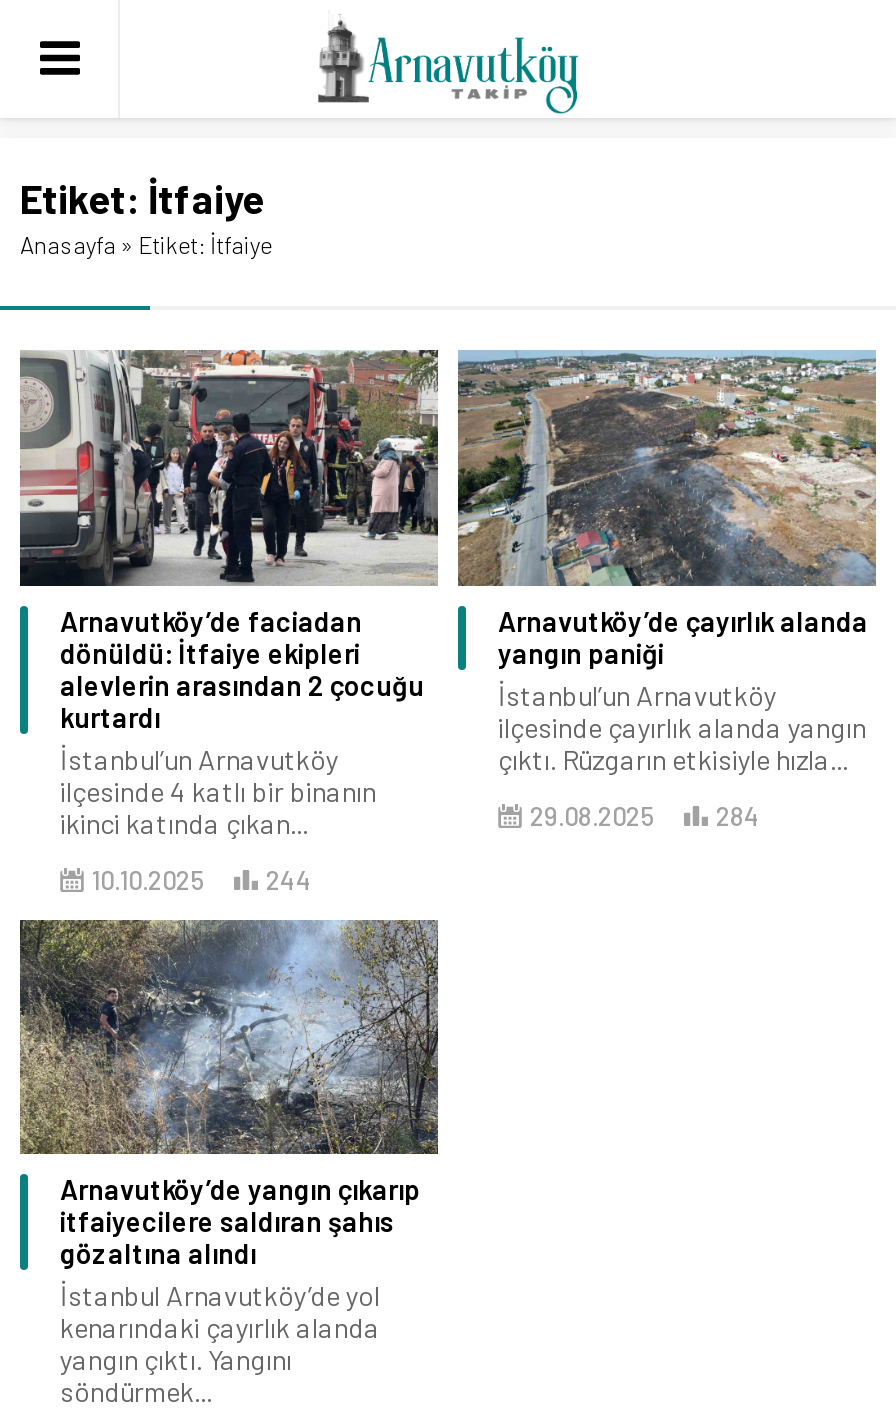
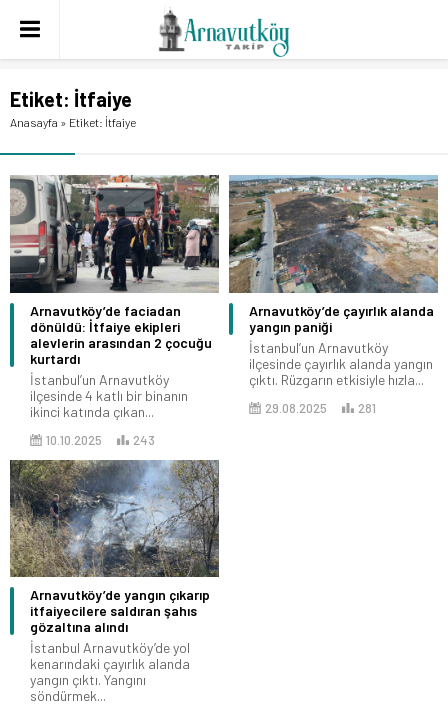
[530,799,760,831] 29.08.2025 284 -> [265,400,376,416] 29.08.2025 281
[92,863,312,895] 10.10.2025 244 -> [46,432,155,448] 10.10.2025 243

